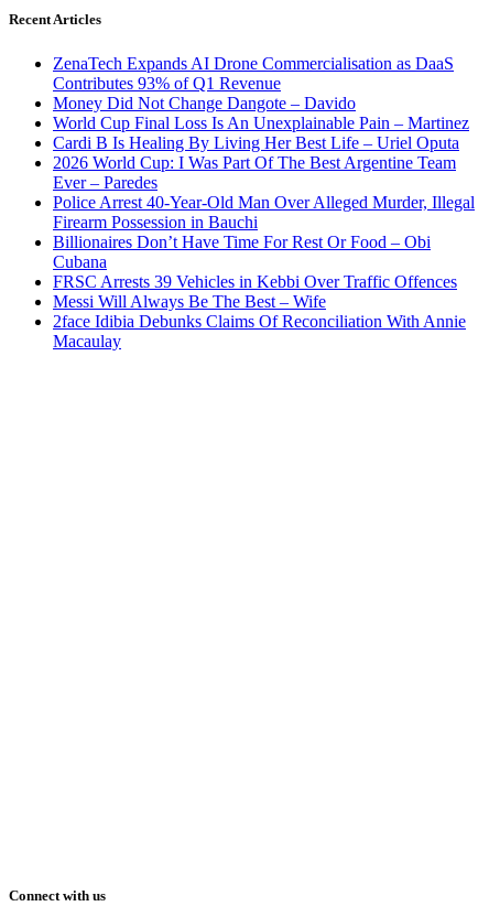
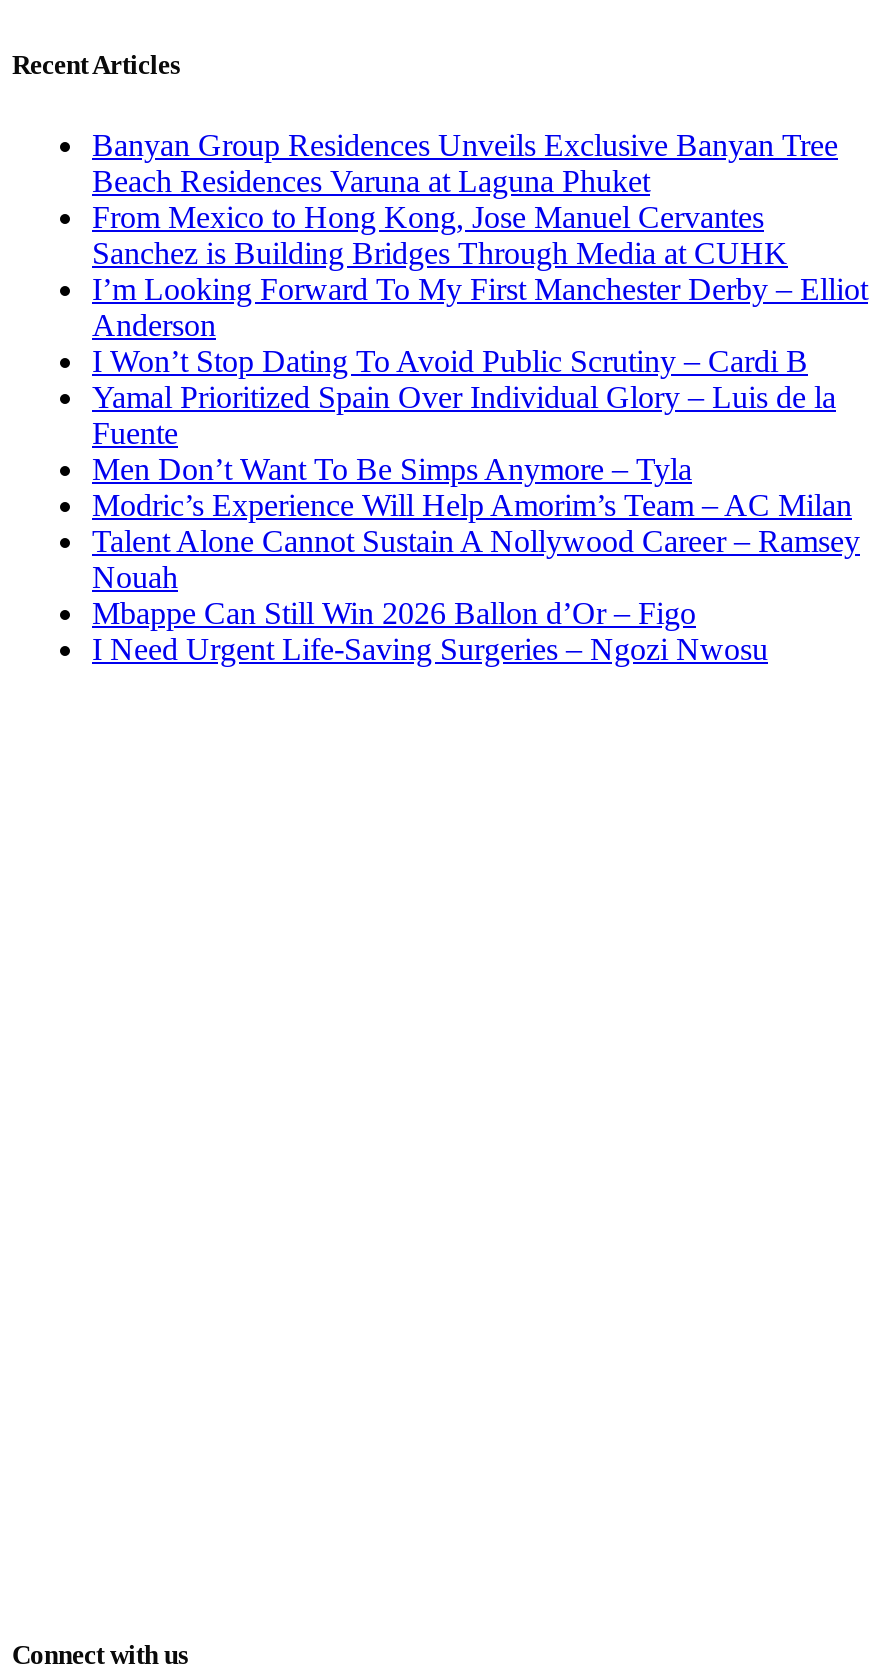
[53,54,475,350] ZenaTech Expands AI Drone Commercialisation as DaaS | Contributes 93% of Q1 Revenue | Money Did Not Change Dangote – Davido | World Cup Final Loss Is An Unexplainable Pain – Martinez | Cardi B Is Healing By Living Her Best Life – Uriel Oputa | 2026 World Cup: I Was Part Of The Best Argentine Team | Ever – Paredes | Police Arrest 40-Year-Old Man Over Alleged Murder, Illegal | Firearm Possession in Bauchi | Billionaires Don’t Have Time For Rest Or Food – Obi | Cubana | FRSC Arrests 39 Vehicles in Kebbi Over Traffic Offences | Messi Will Always Be The Best – Wife | 2face Idibia Debunks Claims Of Reconciliation With Annie | Macaulay -> [92,127,868,665] Banyan Group Residences Unveils Exclusive Banyan Tree | Beach Residences Varuna at Laguna Phuket | From Mexico to Hong Kong, Jose Manuel Cervantes | Sanchez is Building Bridges Through Media at CUHK | I’m Looking Forward To My First Manchester Derby – Elliot | Anderson | I Won’t Stop Dating To Avoid Public Scrutiny – Cardi B | Yamal Prioritized Spain Over Individual Glory – Luis de la | Fuente | Men Don’t Want To Be Simps Anymore – Tyla | Modric’s Experience Will Help Amorim’s Team – AC Milan | Talent Alone Cannot Sustain A Nollywood Career – Ramsey | Nouah | Mbappe Can Still Win 2026 Ballon d’Or – Figo | I Need Urgent Life-Saving Surgeries – Ngozi Nwosu

